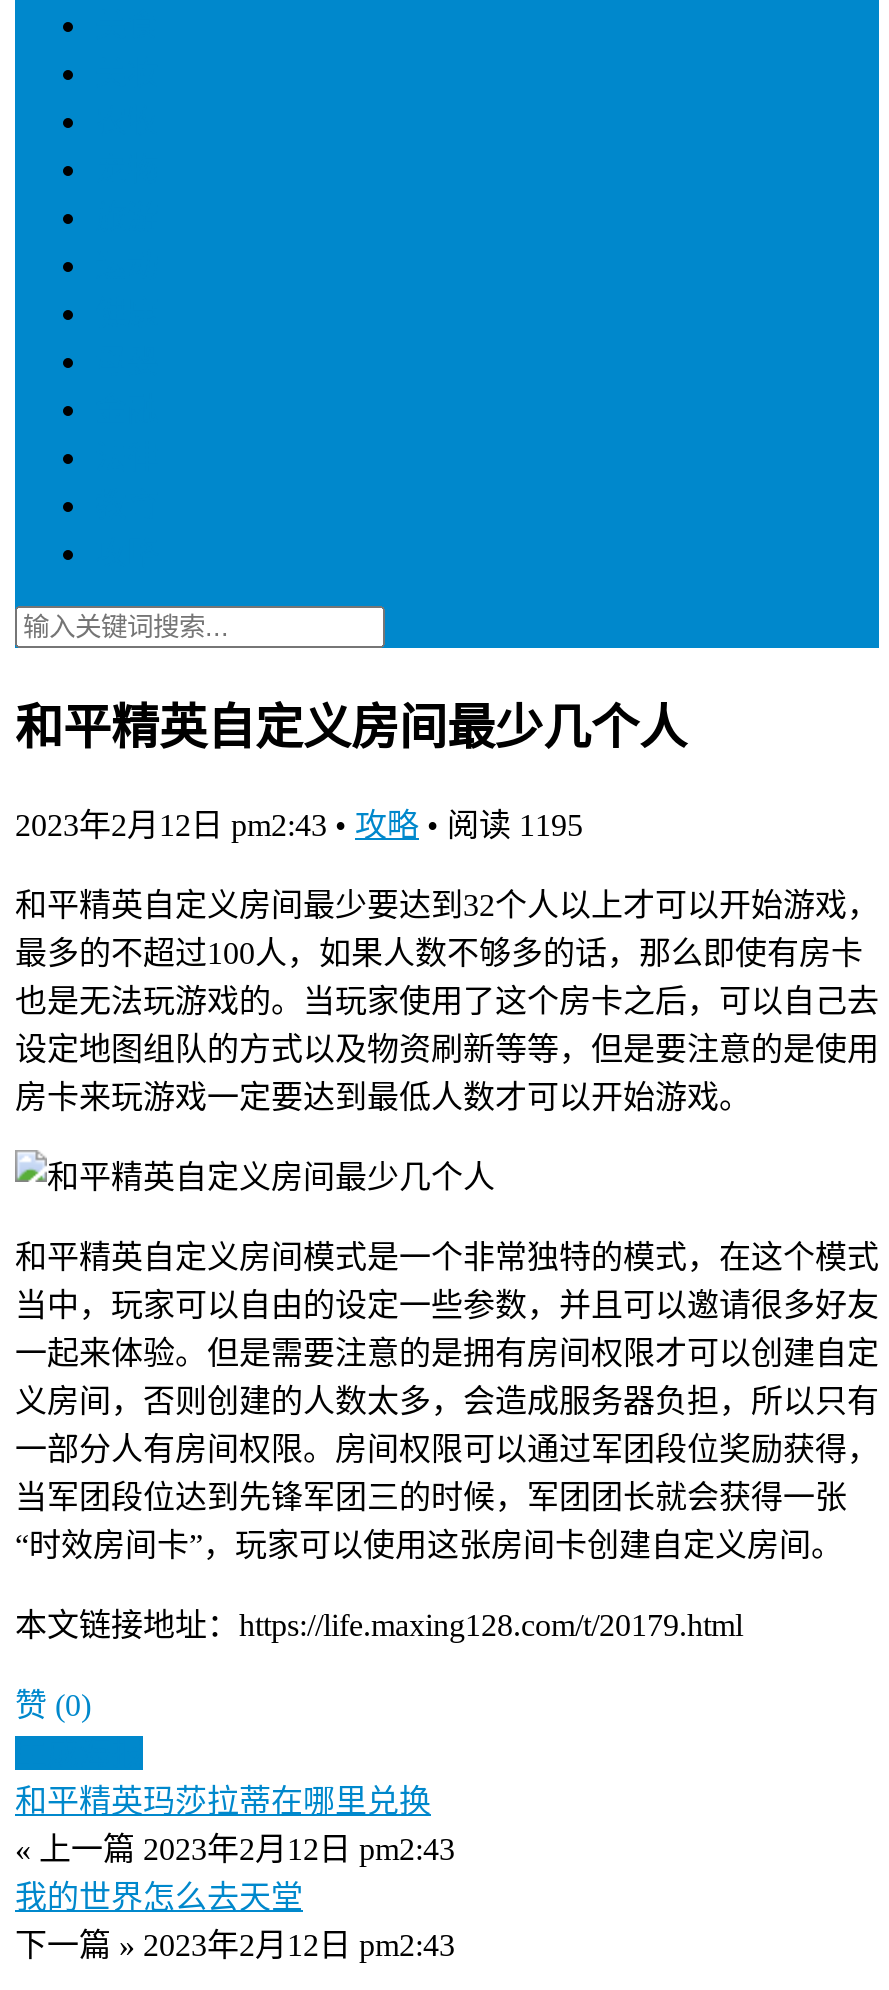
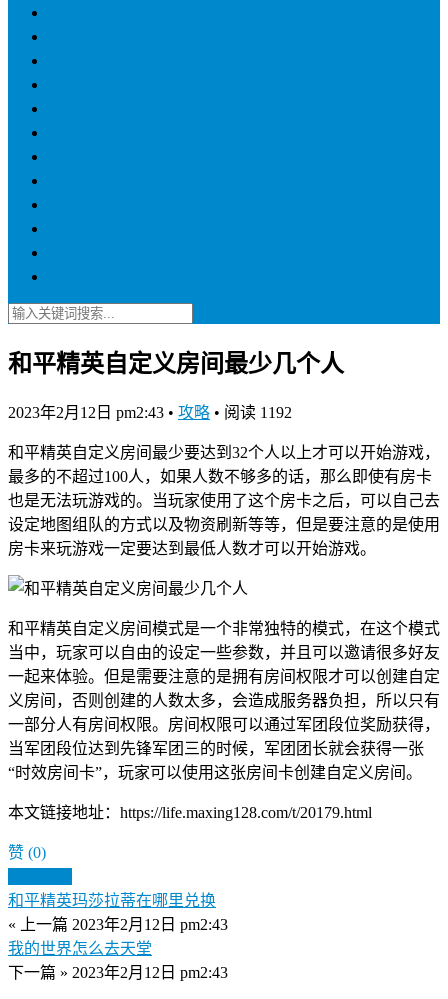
[15,808,583,842] 2023年2月12日 pm2:43 • 攻略 • 阅读 1195 -> [8,404,292,421] 2023年2月12日 pm2:43 • 攻略 • 阅读 1192

